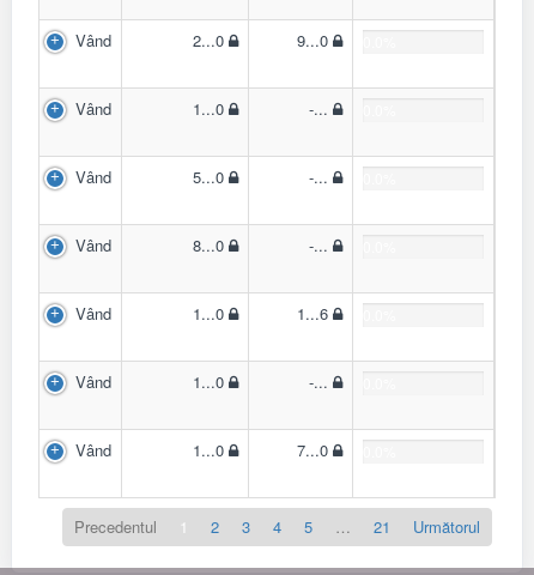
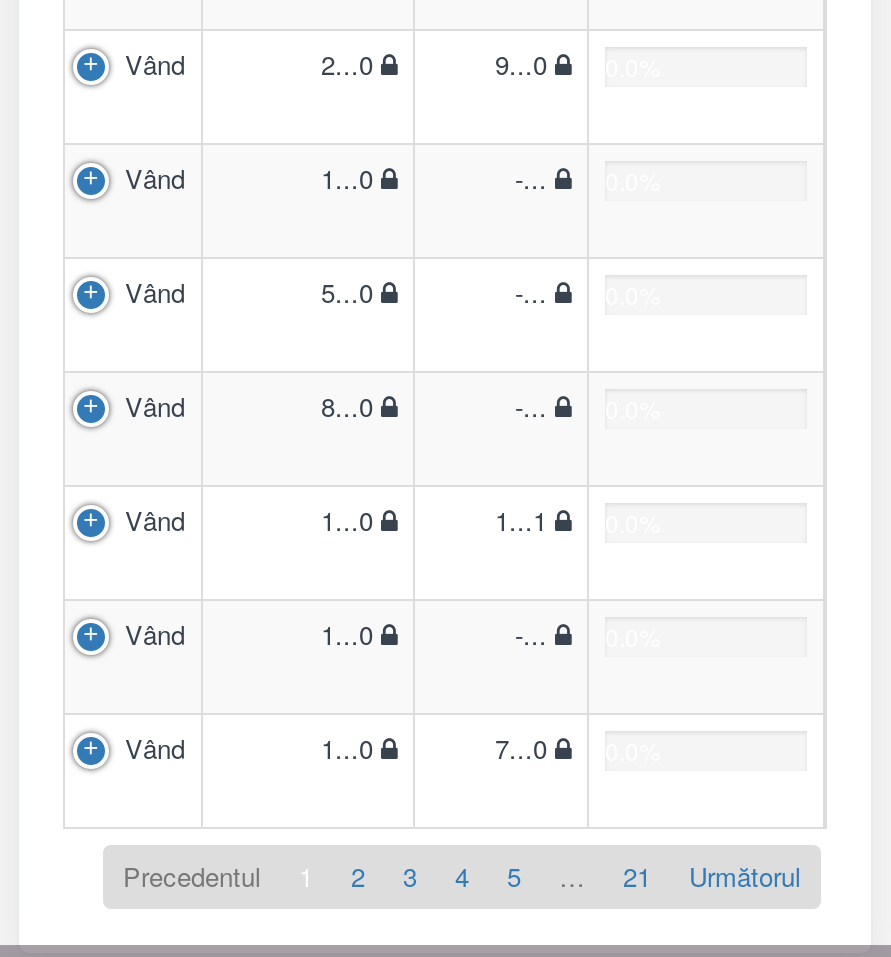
[297,302,328,325] 1...6 -> [495,501,547,539] 1...1

